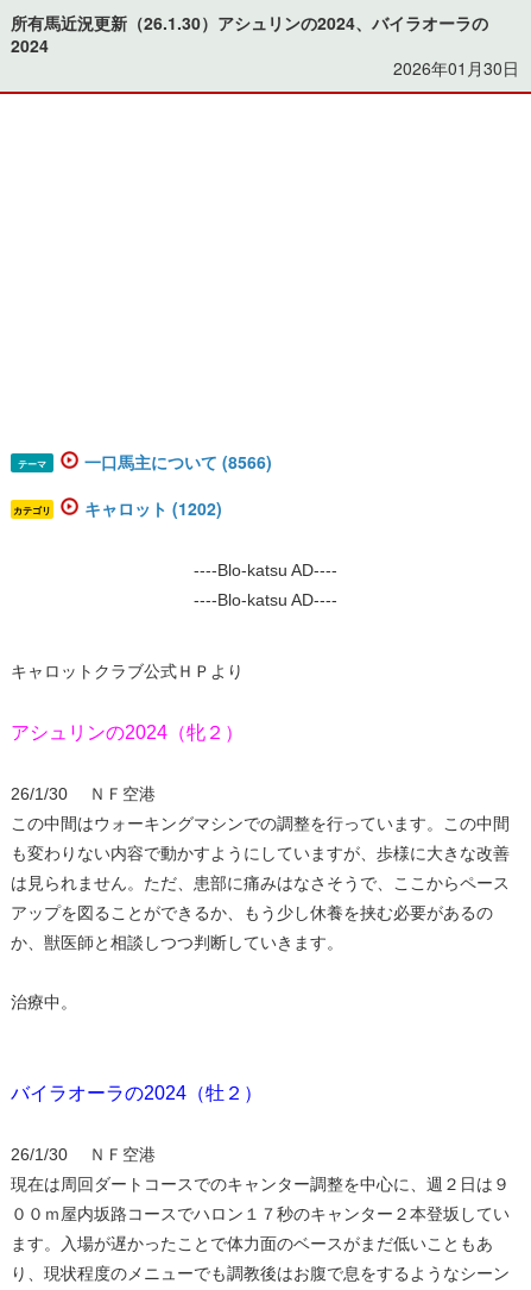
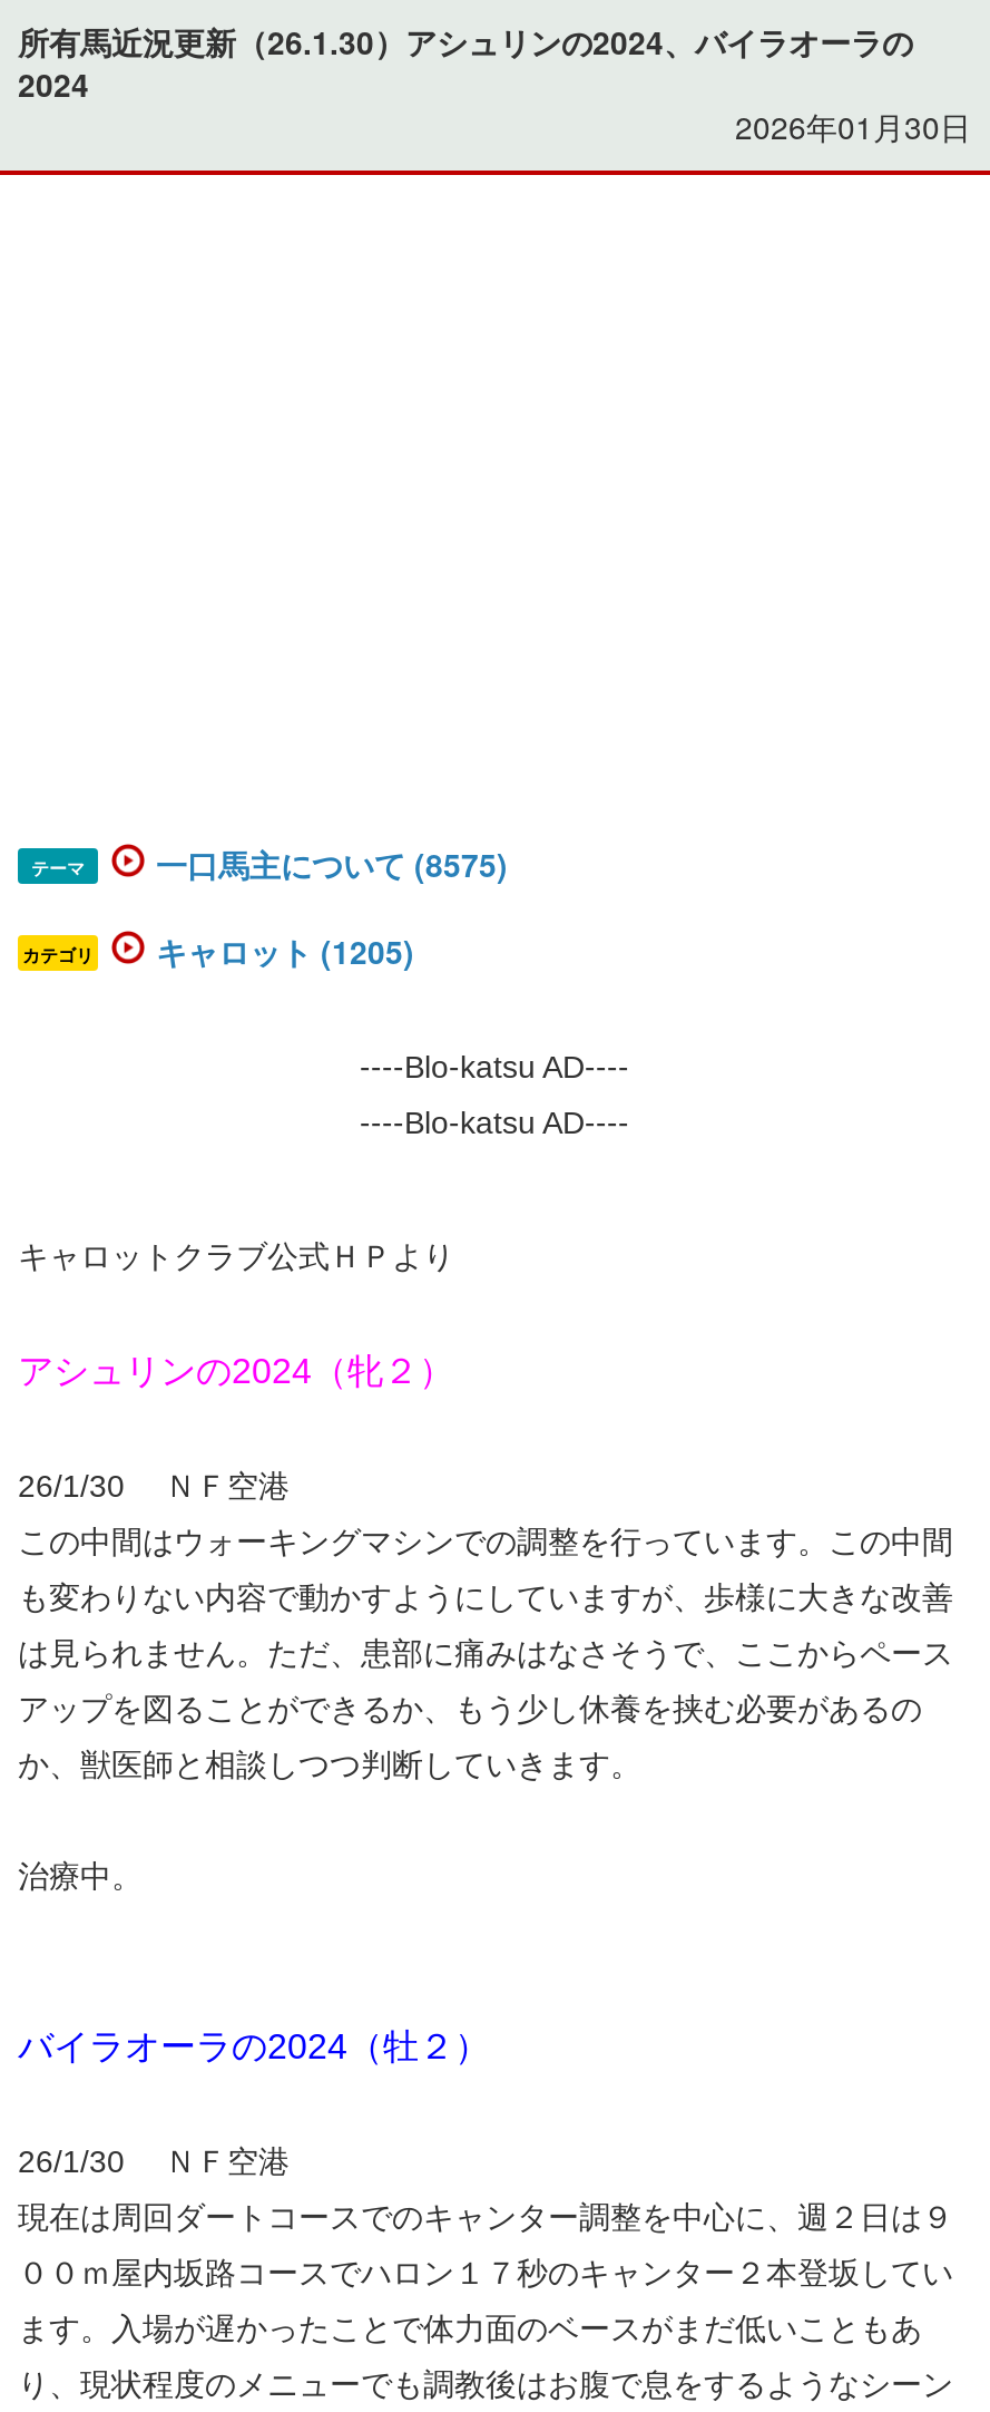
[84,450,272,473] 一口馬主について (8566) -> [156,841,508,886] 一口馬主について (8575)
[84,496,222,520] キャロット (1202) -> [156,928,414,973] キャロット (1205)

